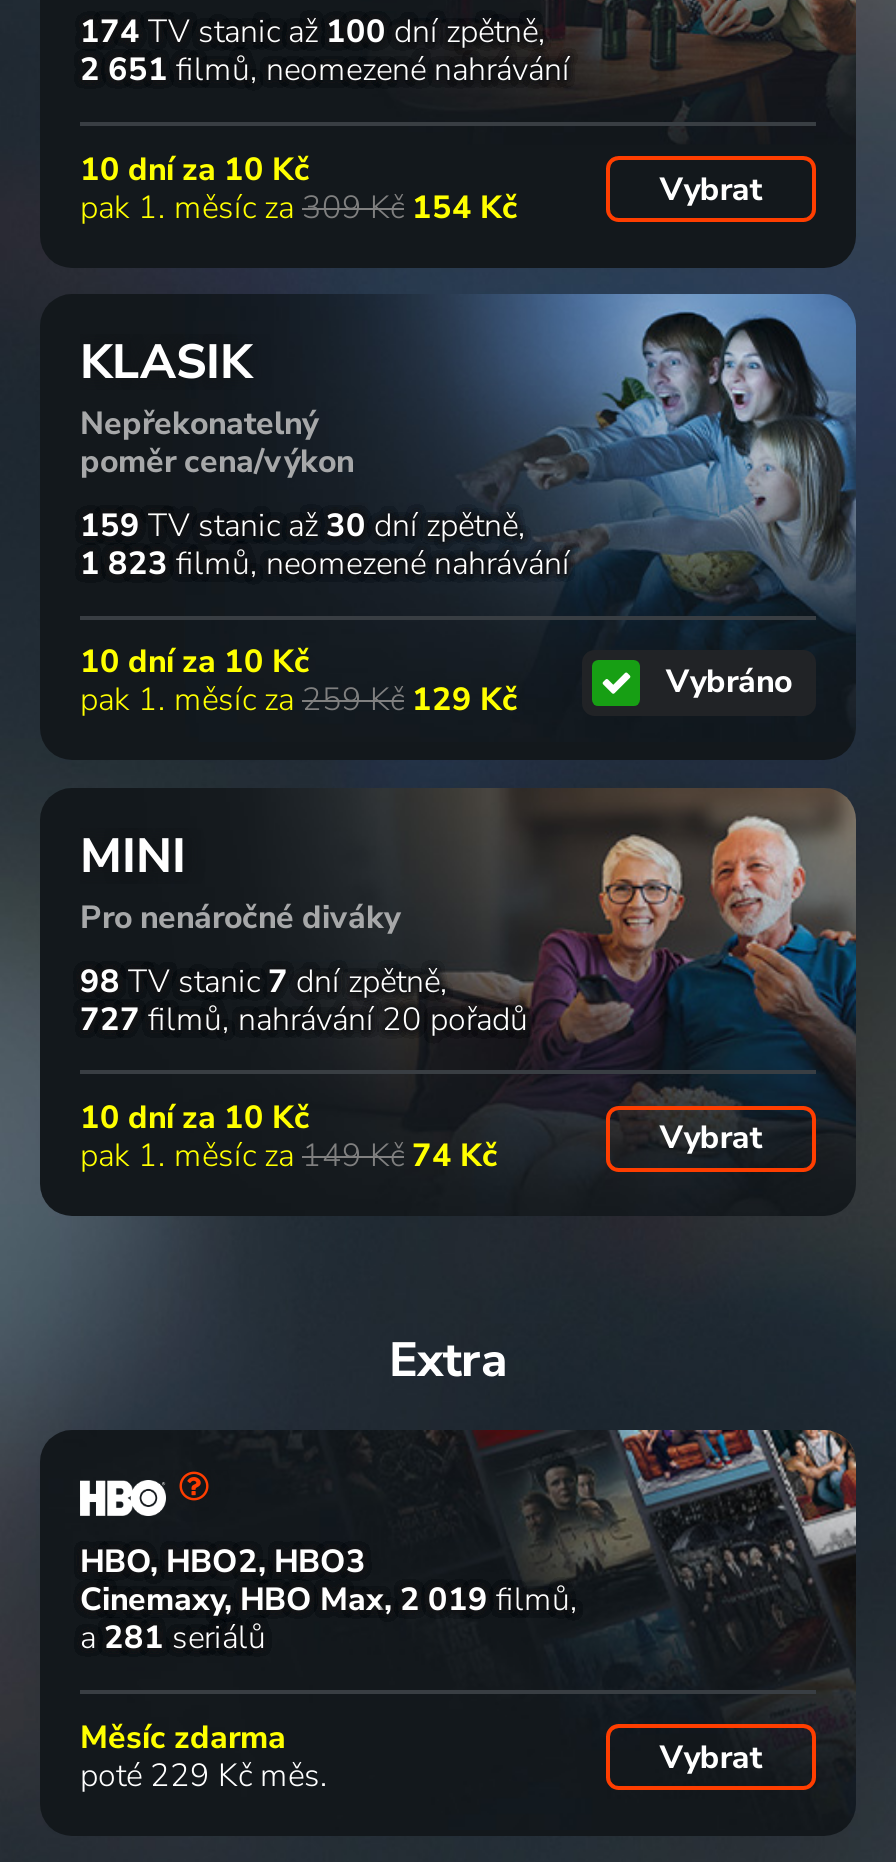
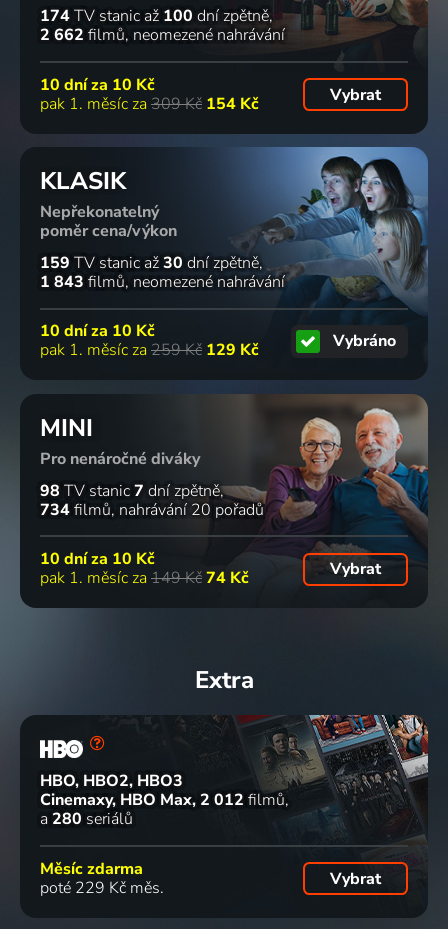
[80,48,570,92] 2 651 filmů neomezené nahrávání -> [40,24,285,46] 2 662 filmů neomezené nahrávání
[80,542,570,586] 1 823 filmů neomezené nahrávání -> [40,271,285,293] 1 843 filmů neomezené nahrávání
[80,998,528,1042] 727 filmů nahrávání 20 pořadů -> [40,499,264,521] 734 filmů nahrávání 20 pořadů
[80,1579,570,1623] Cinemaxy, HBO Max 2 019 filmů -> [40,789,285,811] Cinemaxy, HBO Max 2 012 filmů
[80,1617,266,1661] a 281 seriálů -> [40,808,133,830] a 280 seriálů

